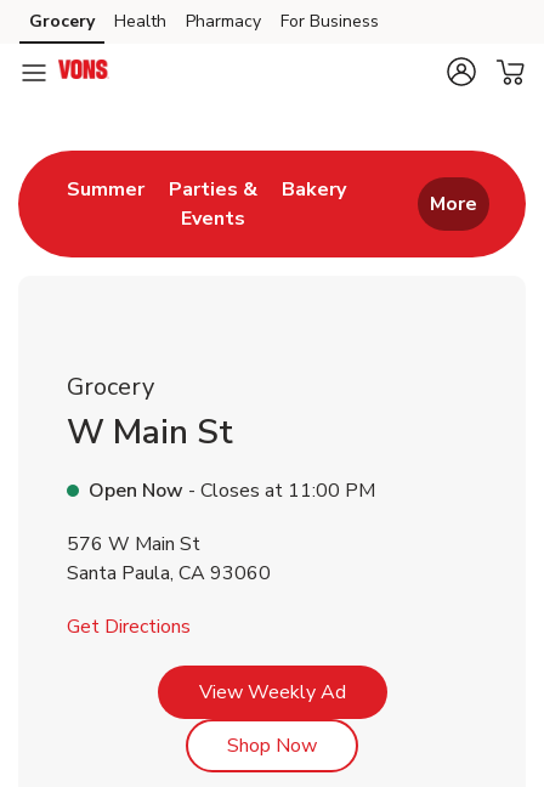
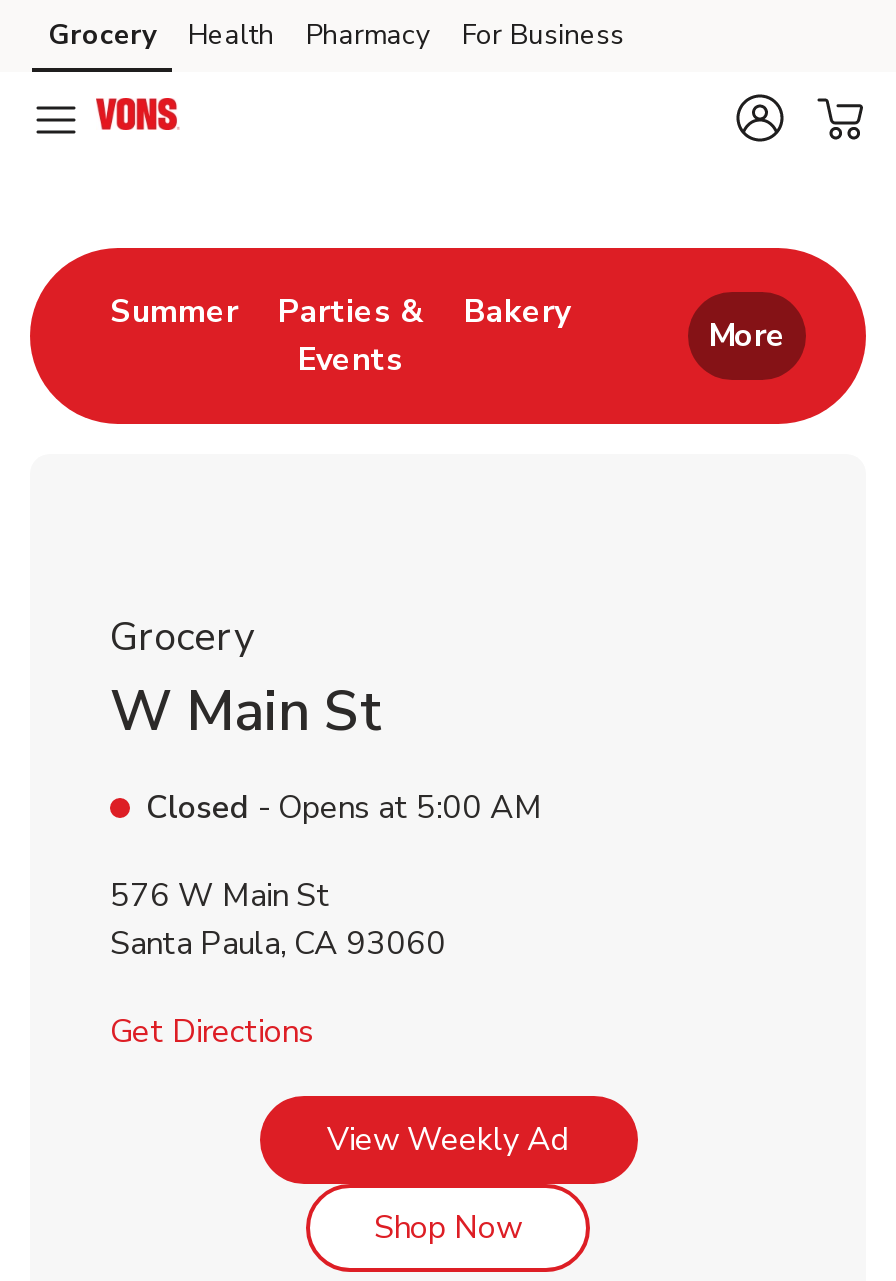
[89,477,375,504] Open Now - Closes at 11:00 PM -> [146,786,542,830] Closed - Opens at 5:00 AM

